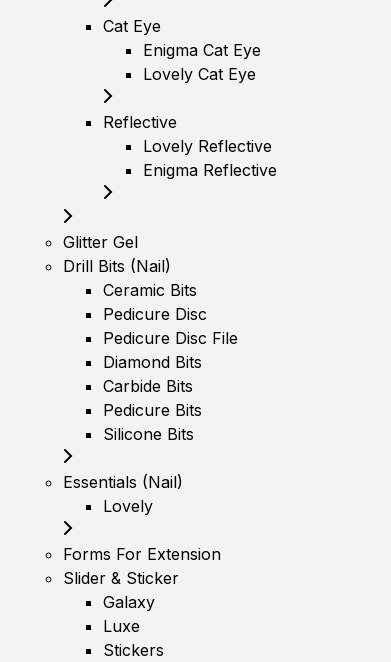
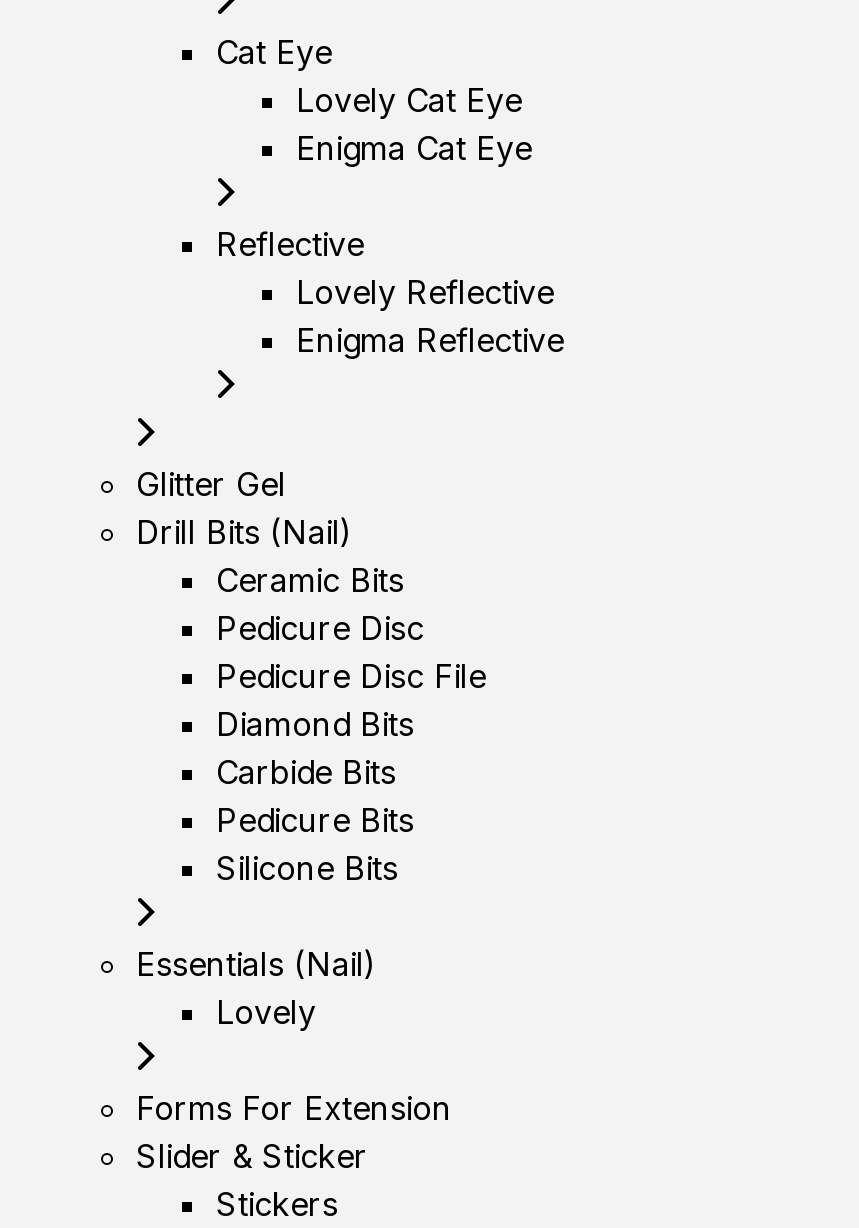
moved [143,40,261,60] -> [296,128,532,168]: Enigma Cat Eye
moved [143,64,256,84] -> [296,80,522,120]: Lovely Cat Eye
[103,592,155,636] Galaxy | Luxe -> none

